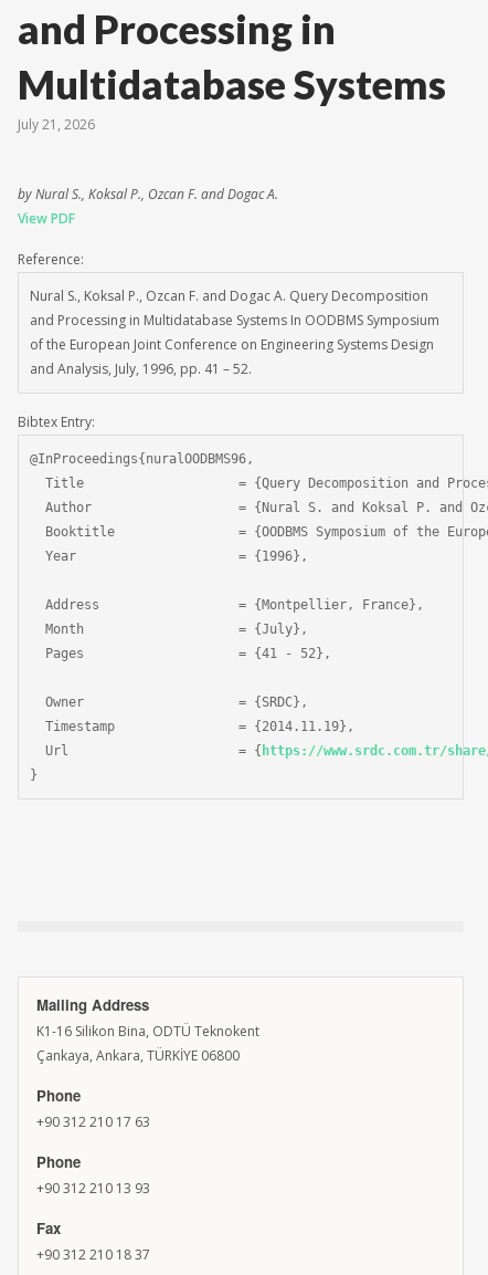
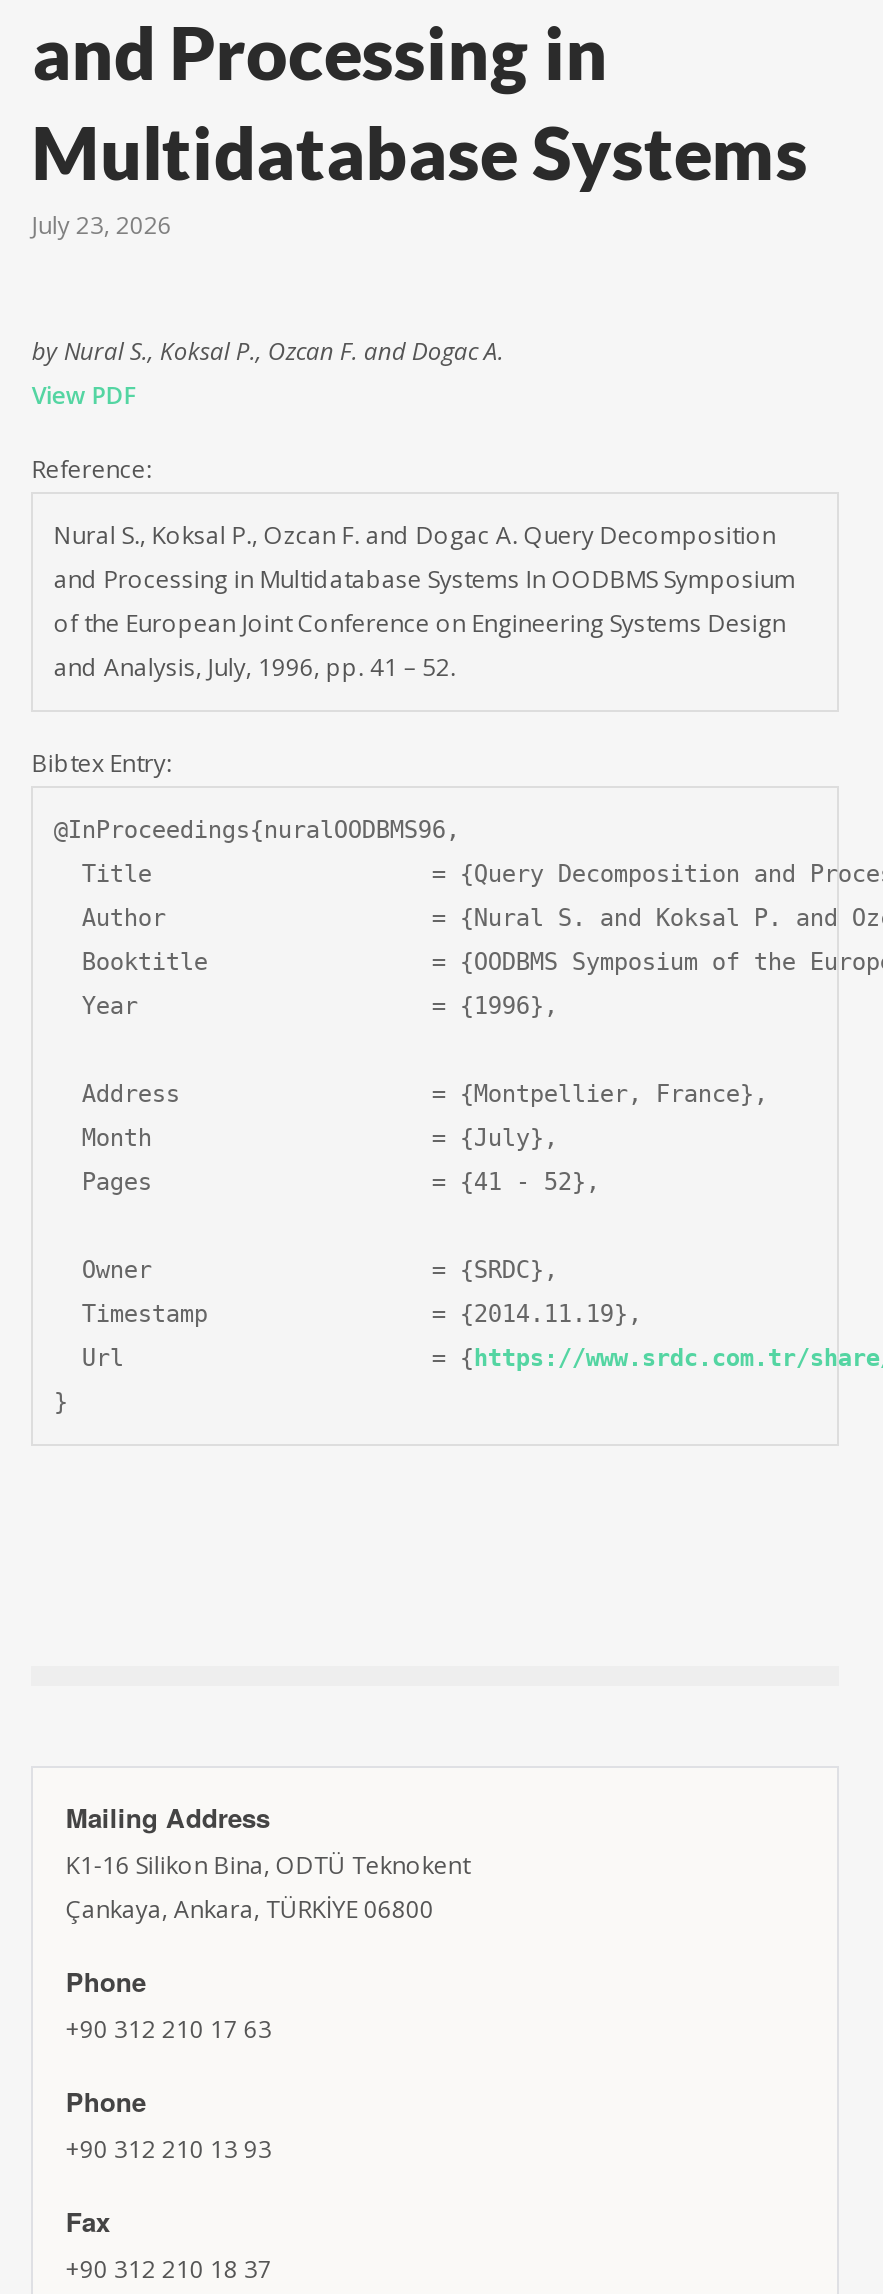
[18,115,95,134] July 21, 2026 -> [32,208,172,242] July 23, 2026

